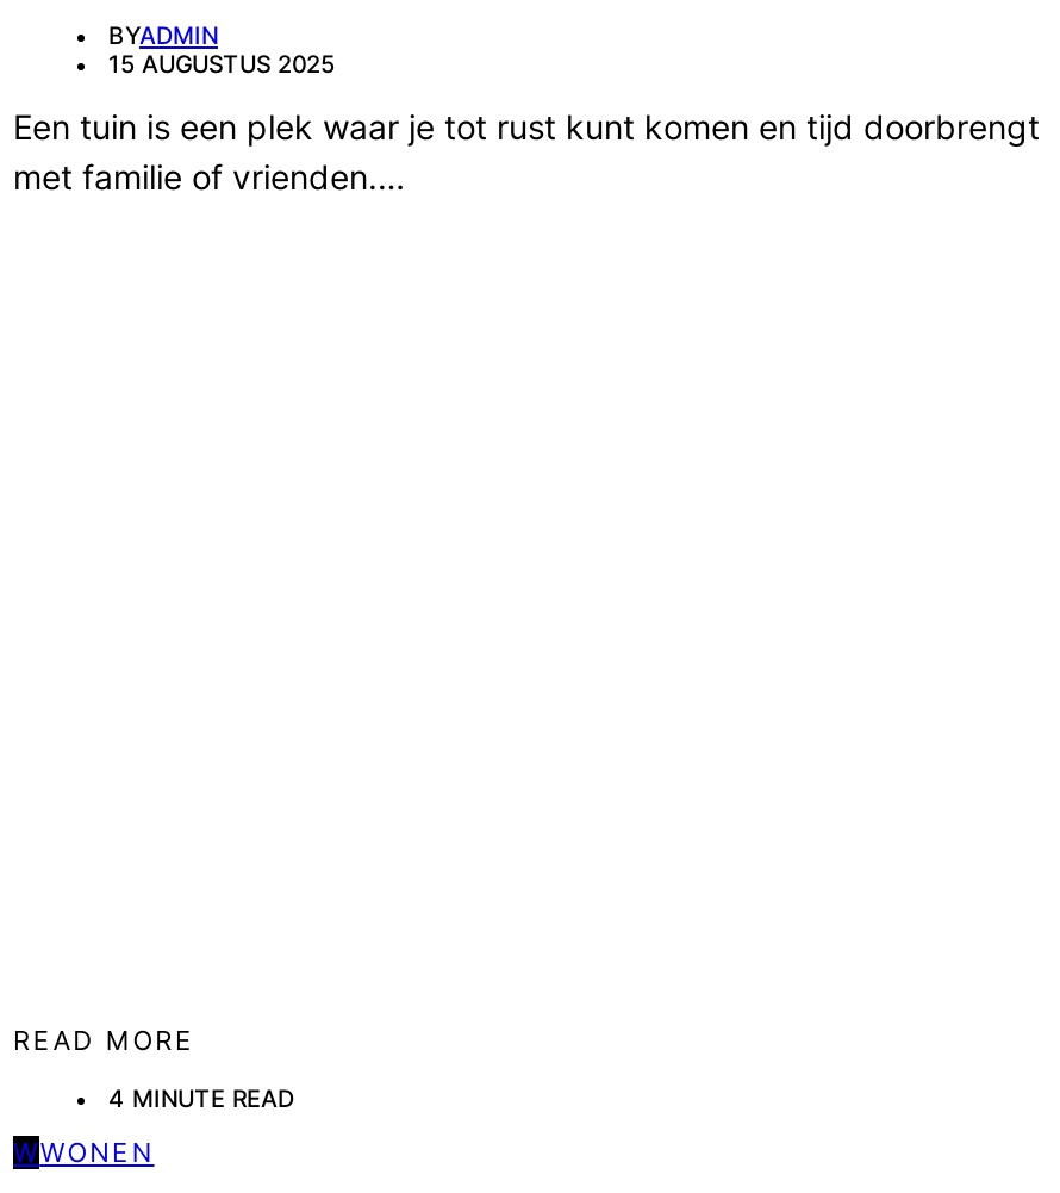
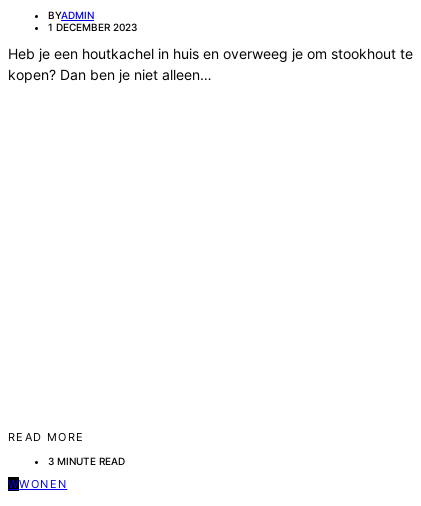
[108,49,335,78] 15 AUGUSTUS 2025 -> [48,21,137,33] 1 DECEMBER 2023
[13,107,1040,197] Een tuin is een plek waar je tot rust kunt komen en tijd doorbrengt | met familie of vrienden.… -> [8,45,413,83] Heb je een houtkachel in huis en overweeg je om stookhout te | kopen? Dan ben je niet alleen…
[108,1084,294,1112] 4 MINUTE READ -> [48,455,125,467] 3 MINUTE READ

